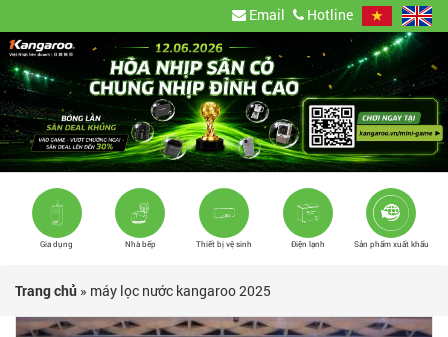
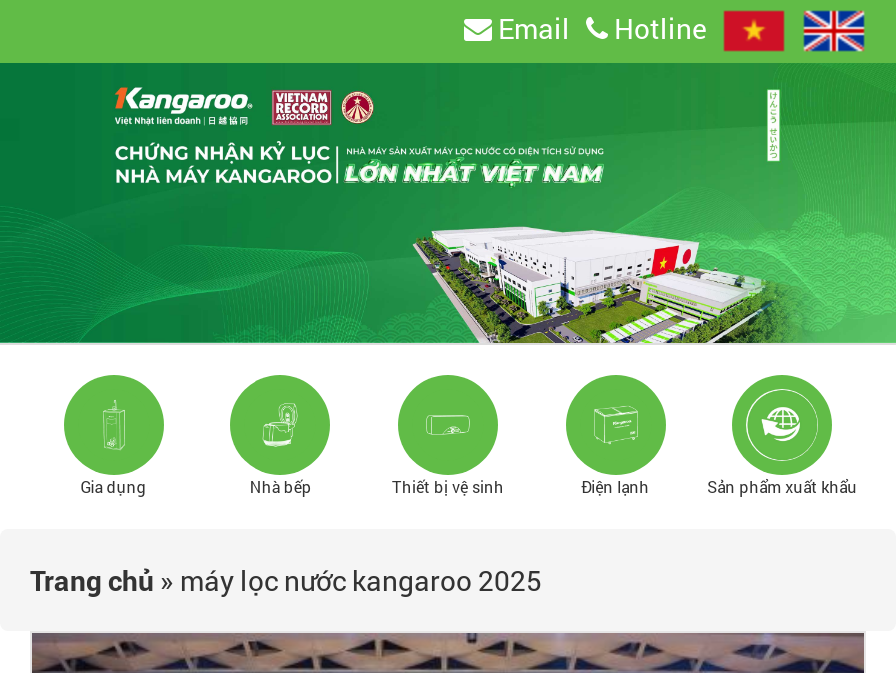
[3,31,445,173] [image] -> [6,63,890,345] [image]

